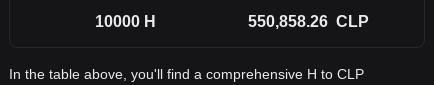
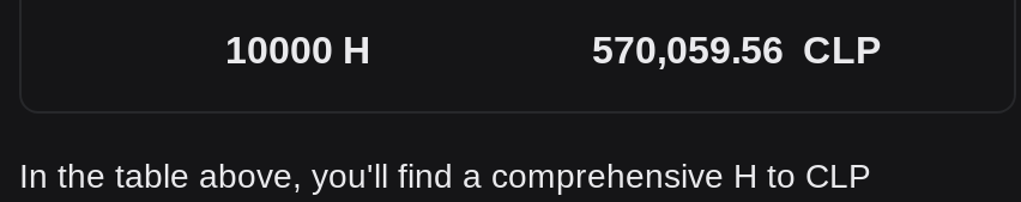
[248,13,369,30] 550,858.26 CLP -> [592,30,882,71] 570,059.56 CLP

